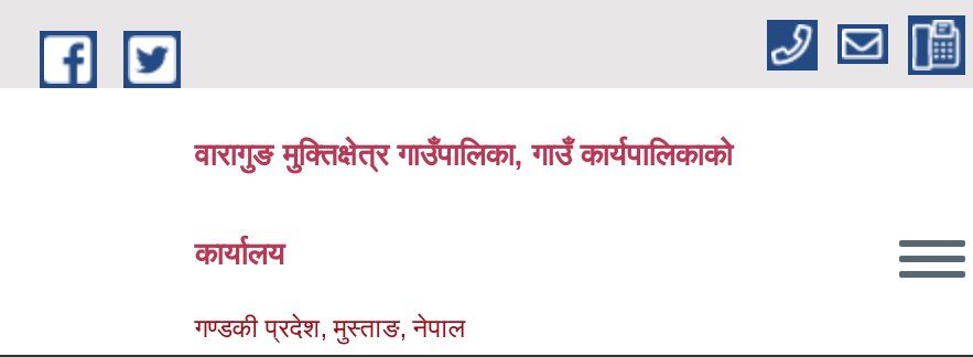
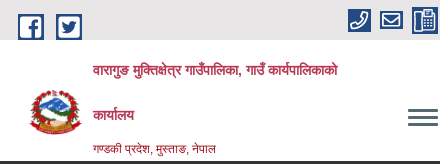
none -> [29,89,76,136] [image]

